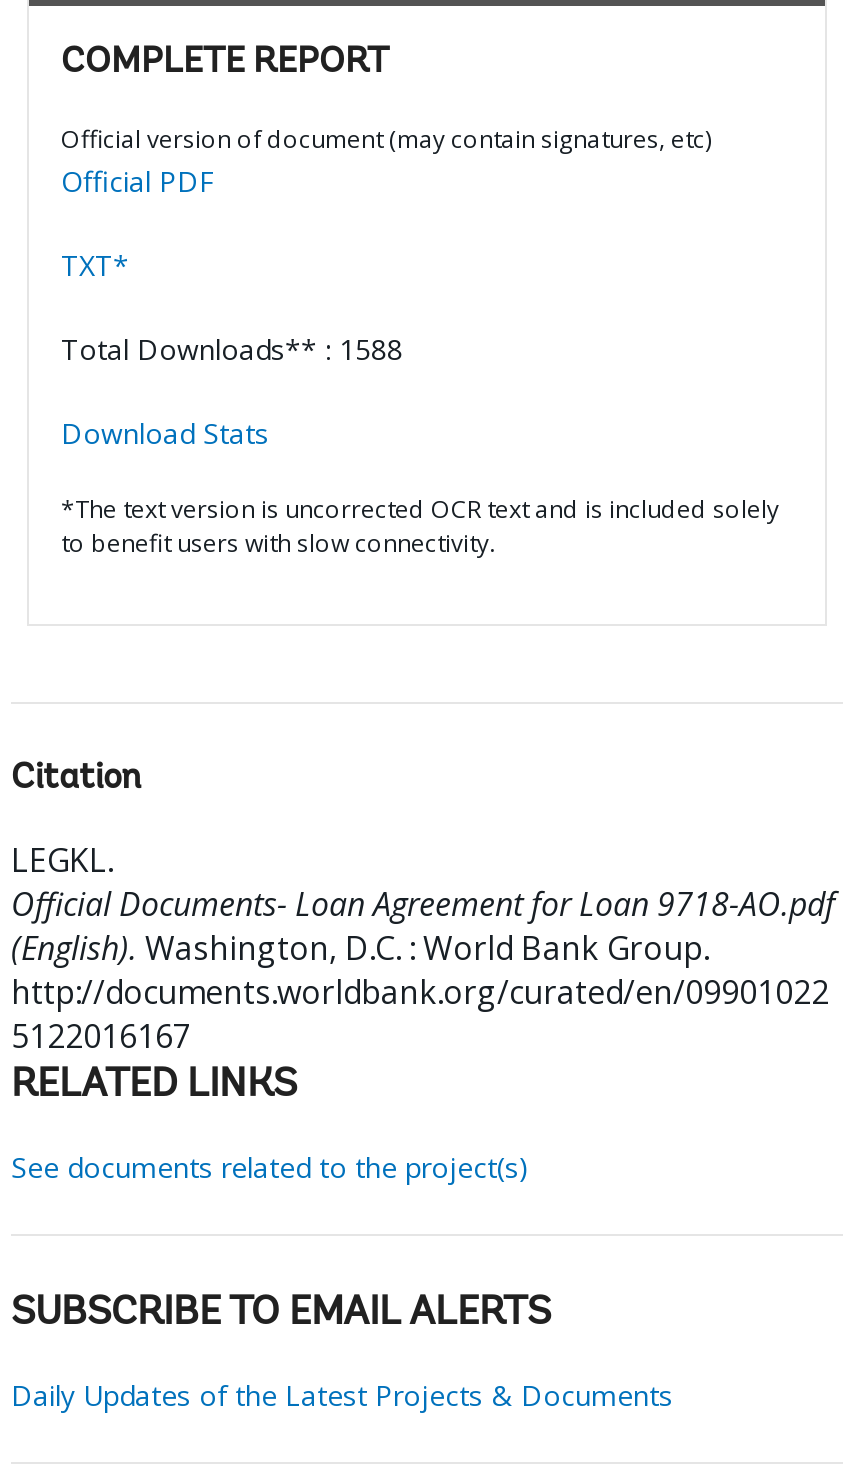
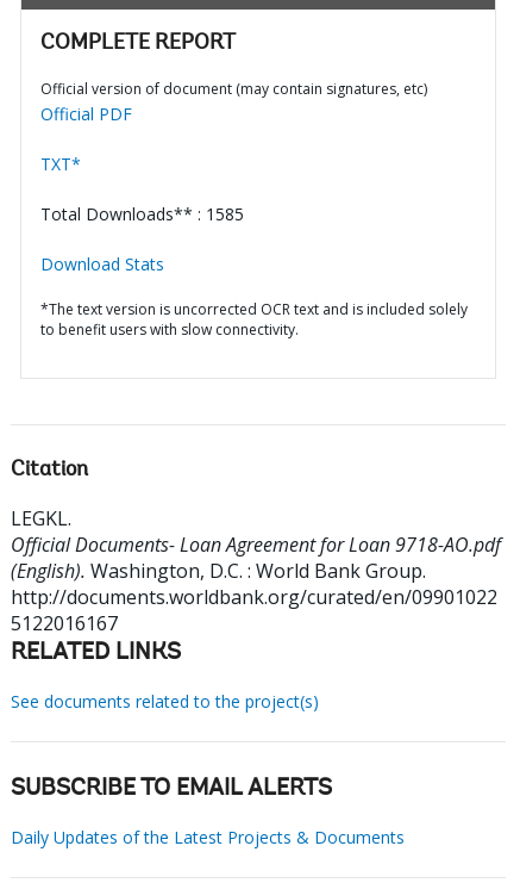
[61,330,403,368] Total Downloads** : 1588 -> [40,203,244,225] Total Downloads** : 1585

